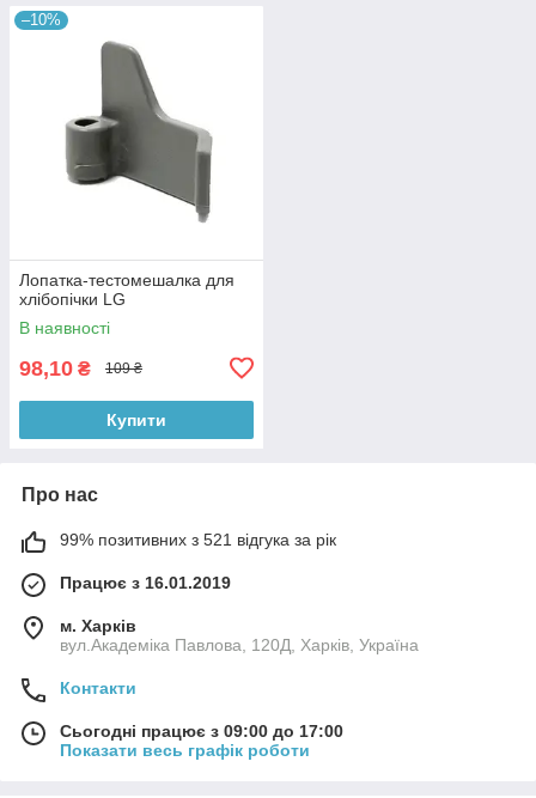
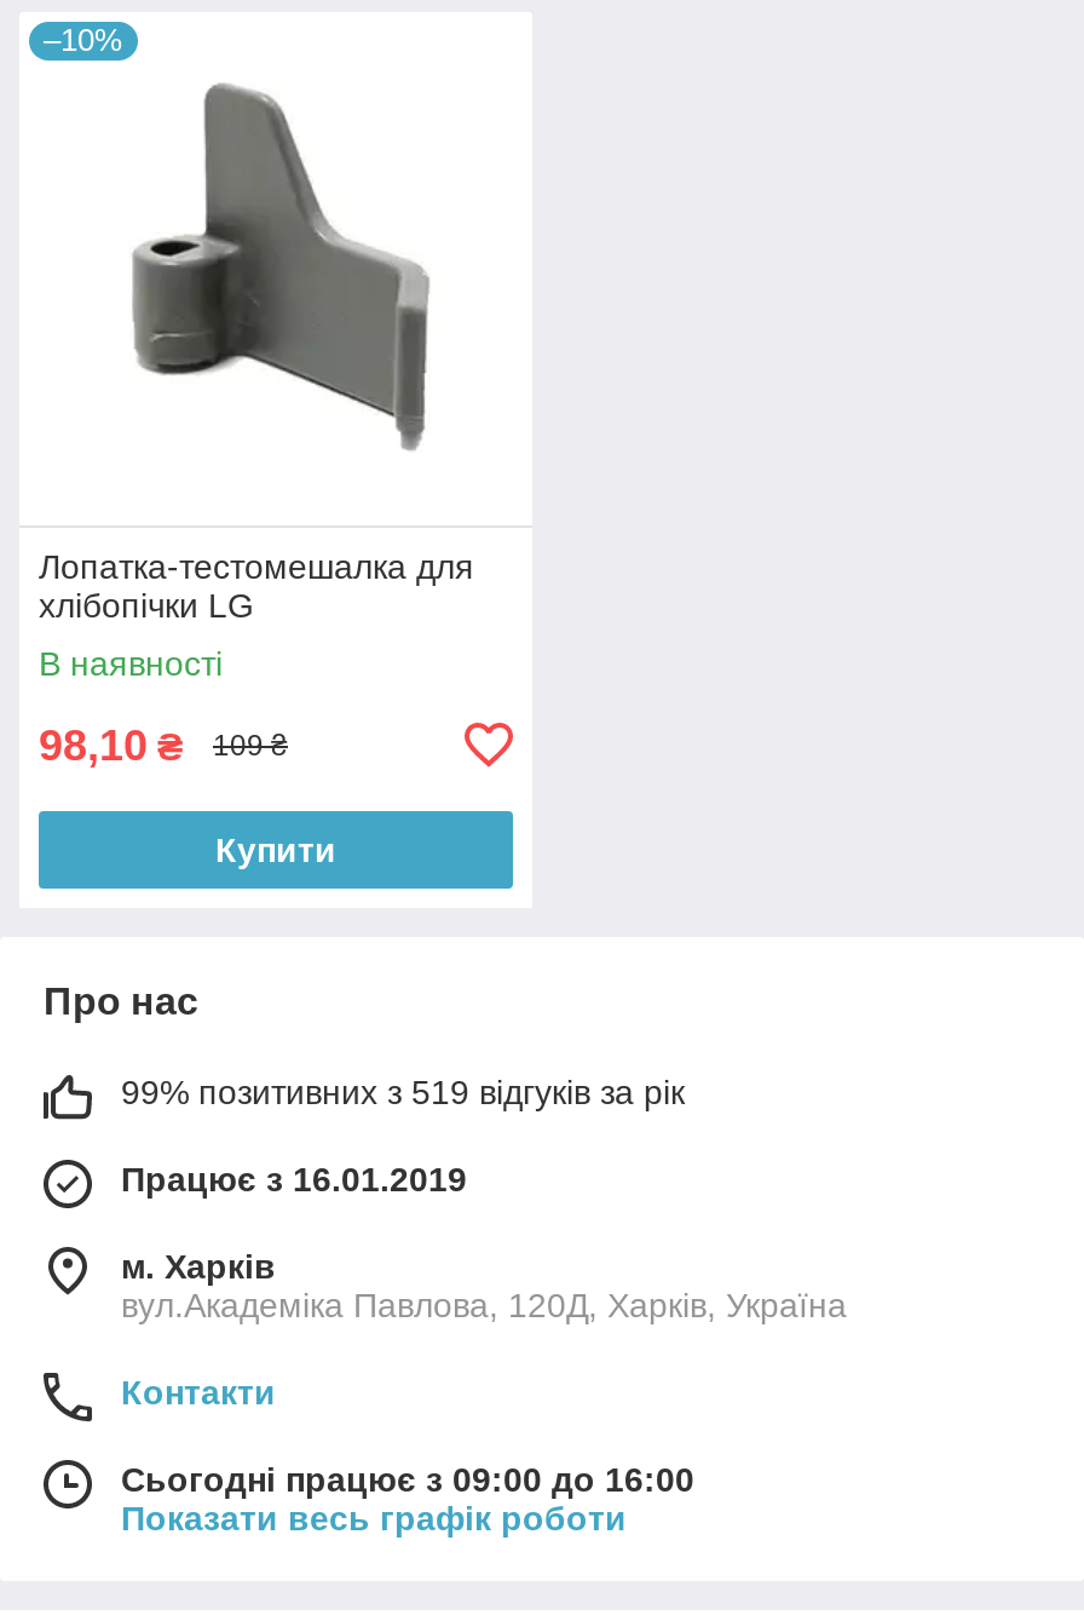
[60,530,336,549] 99% позитивних з 521 відгука за рік -> [121,1072,685,1111] 99% позитивних з 519 відгуків за рік
[60,721,343,740] Сьогодні працює з 09:00 до 17:00 -> [121,1460,694,1498] Сьогодні працює з 09:00 до 16:00

